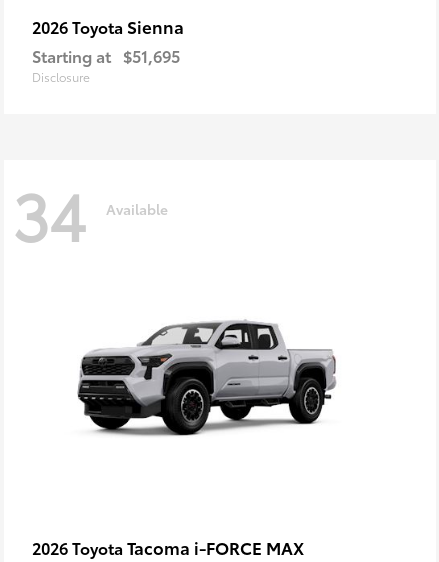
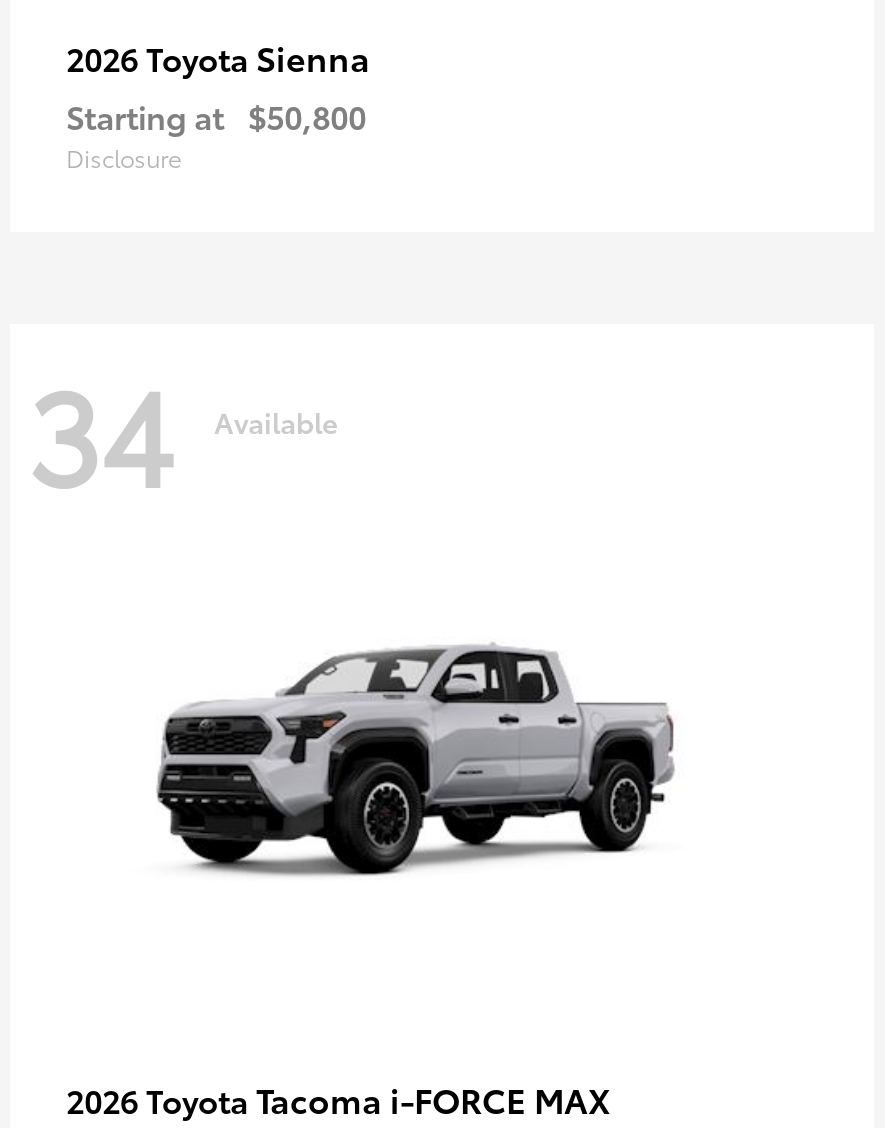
[32,44,180,67] Starting at $51,695 -> [66,93,366,139] Starting at $50,800

